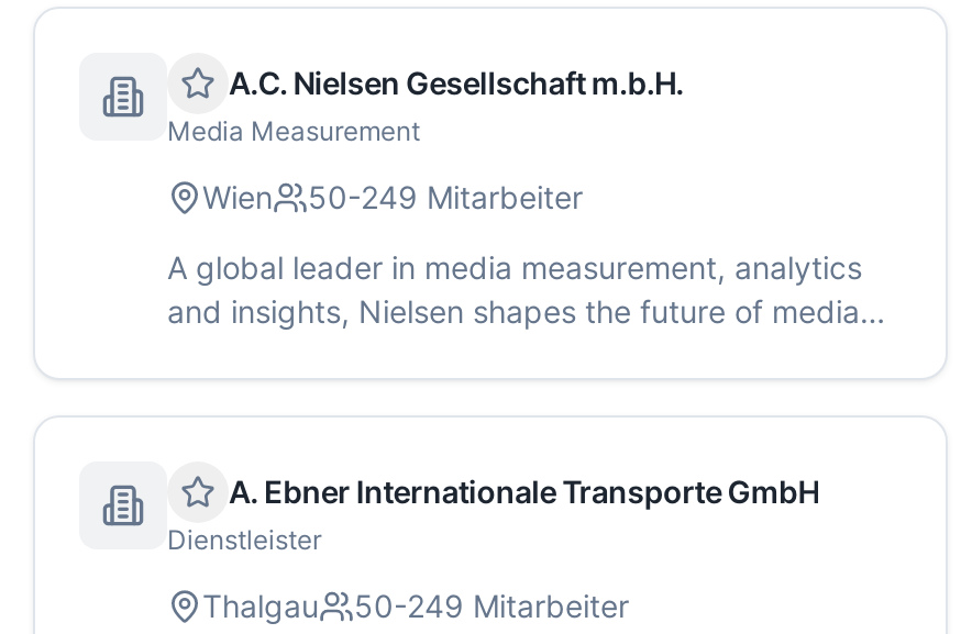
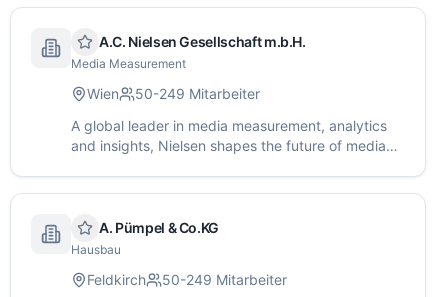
[167,472,819,556] A. Ebner Internationale Transporte GmbH | Dienstleister -> [71,219,219,257] A. Pümpel & Co.KG | Hausbau
[202,587,319,624] Thalgau -> [87,271,146,288] Feldkirch

